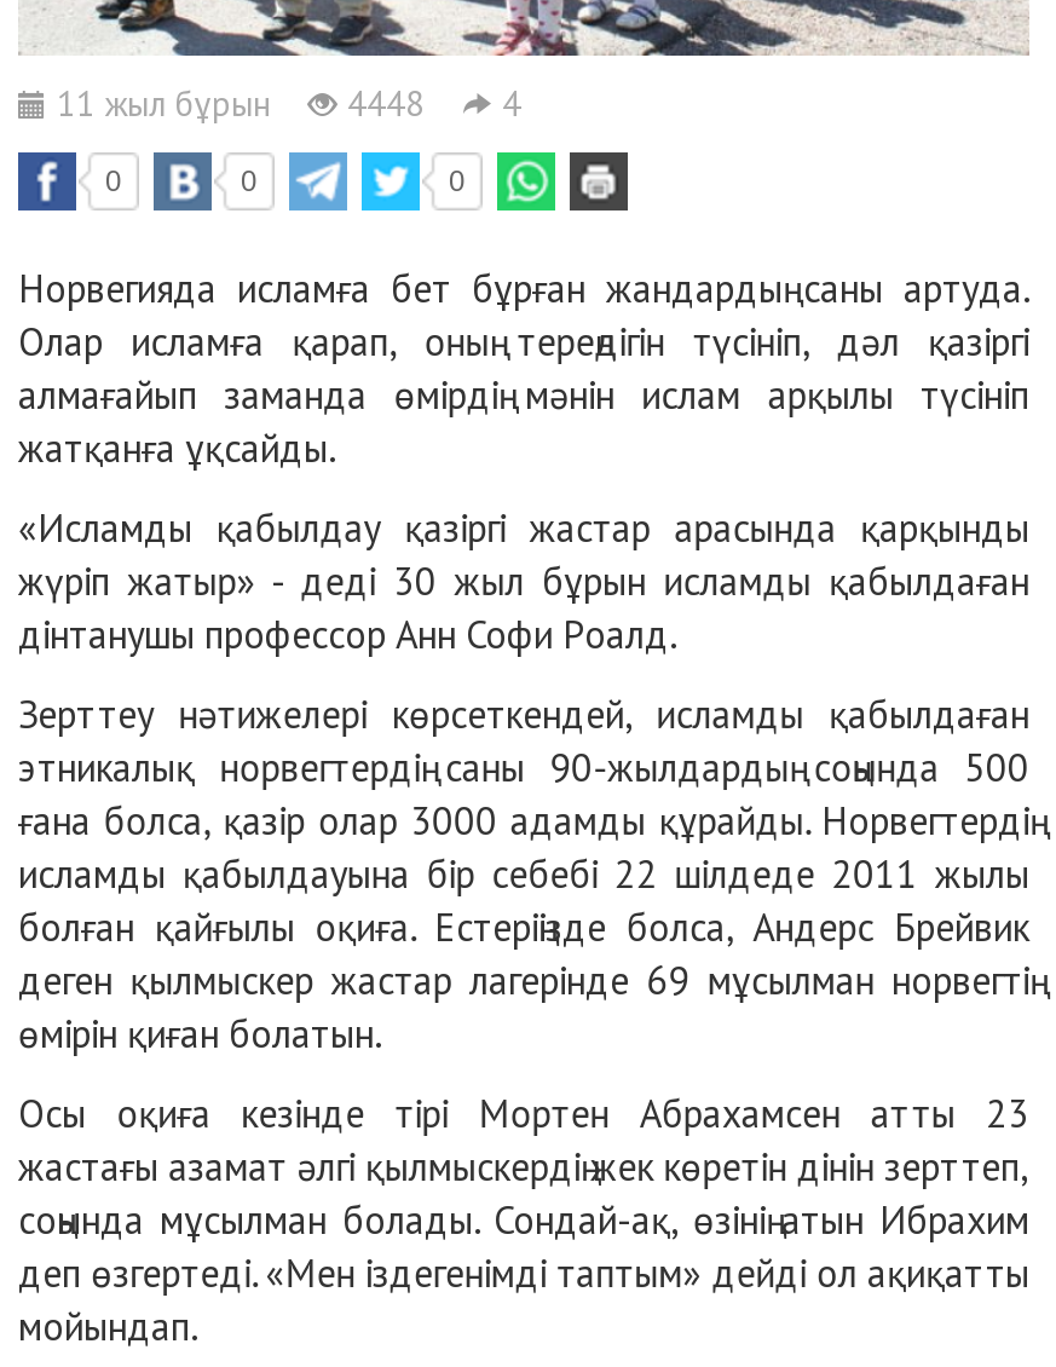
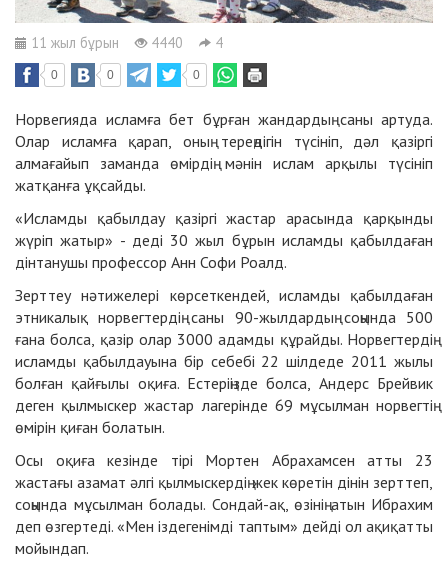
[47,81,521,127] 11 жыл бұрын 4448 4 -> [27,33,223,52] 11 жыл бұрын 4440 4

